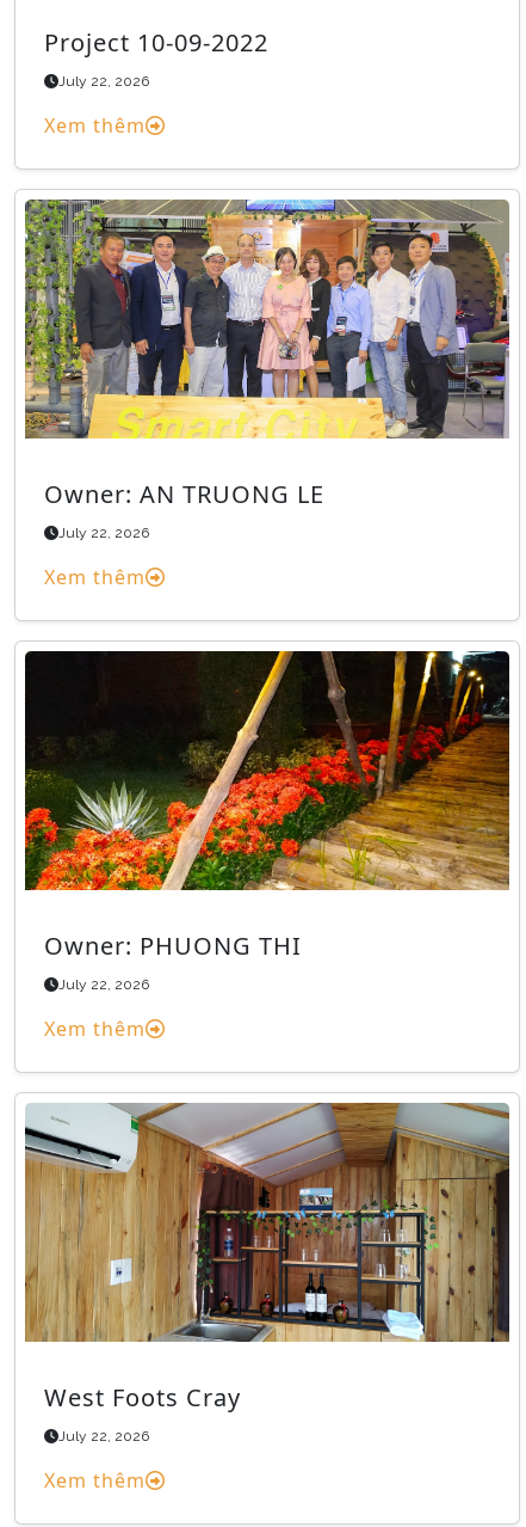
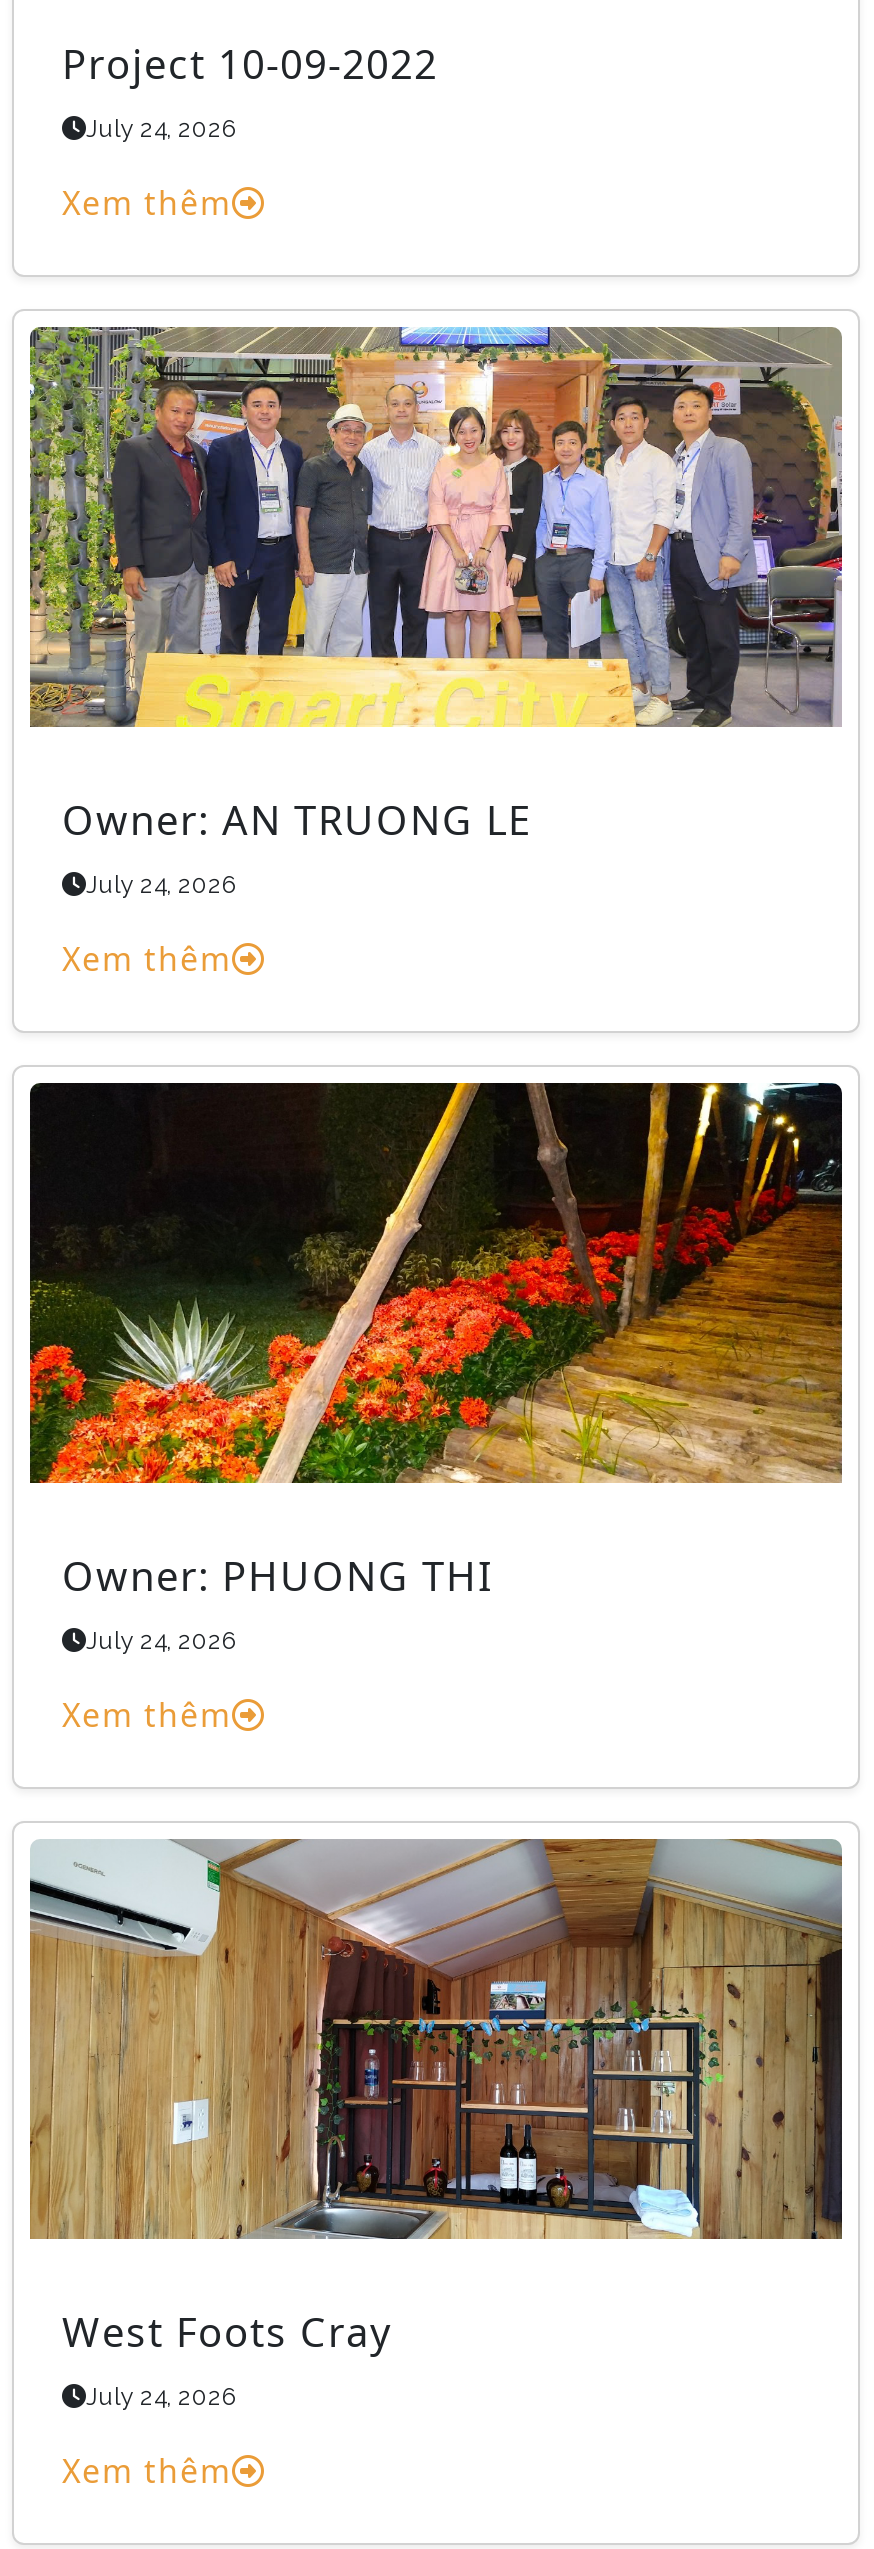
[58,73,149,90] July 22, 2026 -> [86,115,236,143] July 24, 2026
[58,525,149,541] July 22, 2026 -> [86,871,236,899] July 24, 2026
[58,976,149,993] July 22, 2026 -> [86,1627,236,1655] July 24, 2026
[58,1428,149,1445] July 22, 2026 -> [86,2383,236,2411] July 24, 2026

